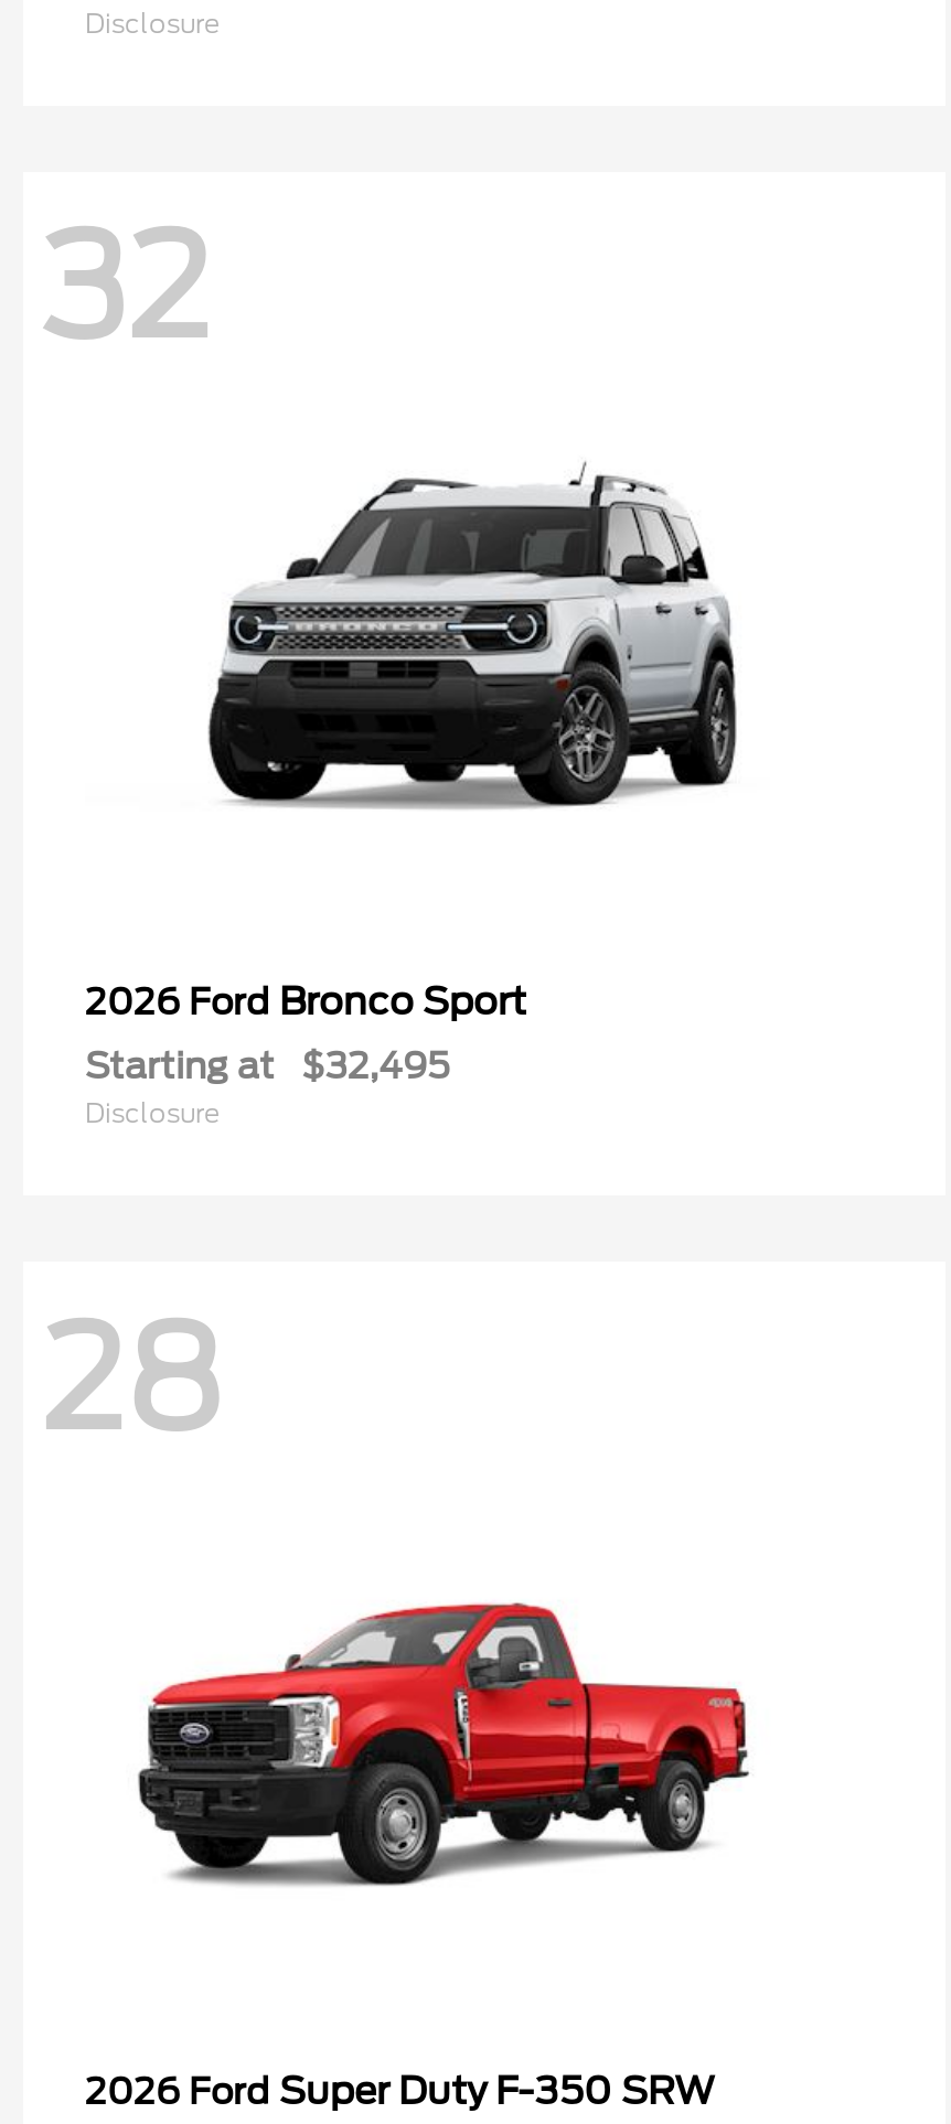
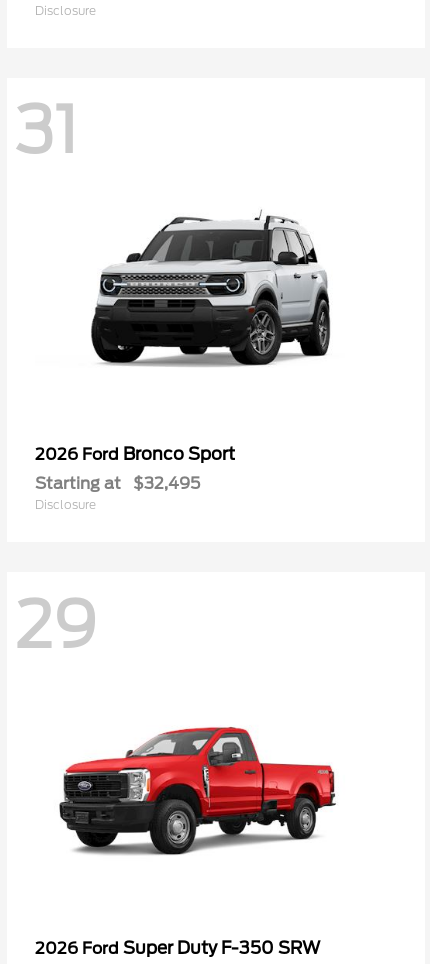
[41,204,211,371] 32 -> [15,92,78,168] 31
[41,1294,222,1461] 28 -> [15,587,97,663] 29

